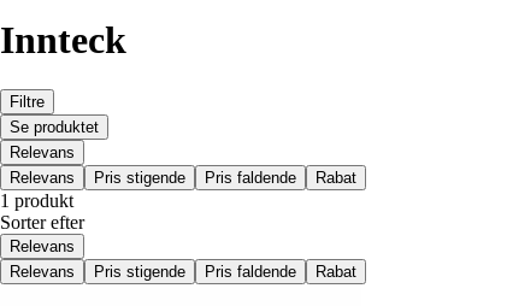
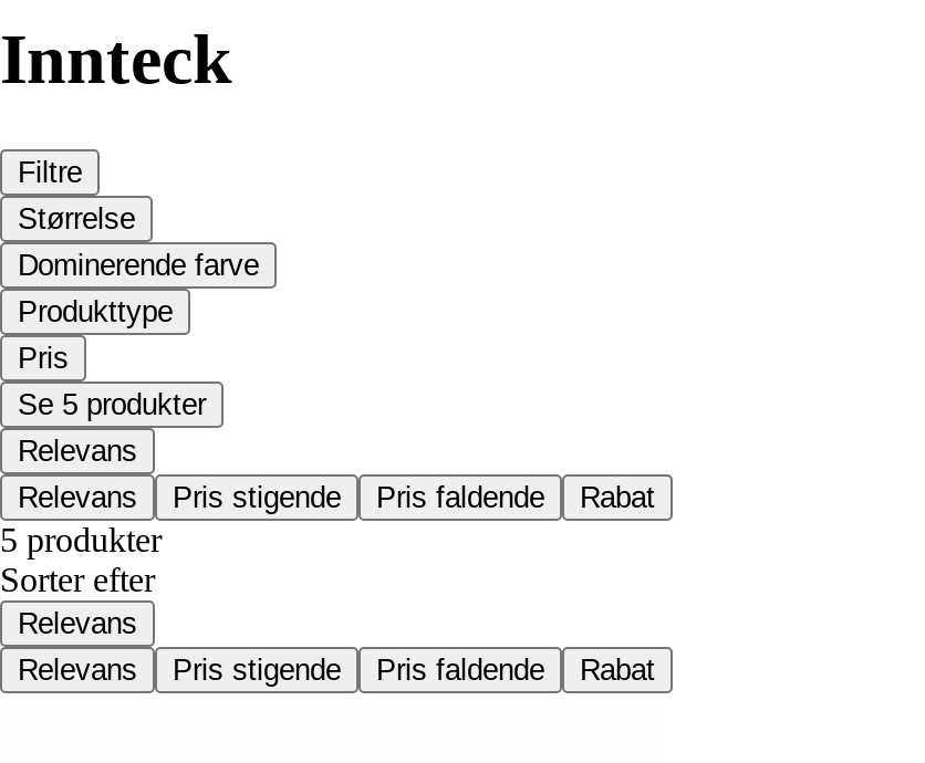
[10,118,99,136] Se produktet -> [18,201,259,420] Størrelse | Dominerende farve | Produkttype | Pris | Se 5 produkter
[0,190,73,210] 1 produkt -> [0,520,162,558] 5 produkter

